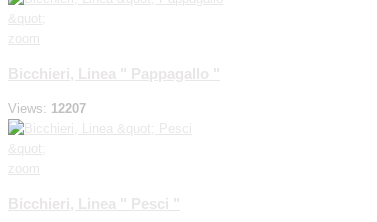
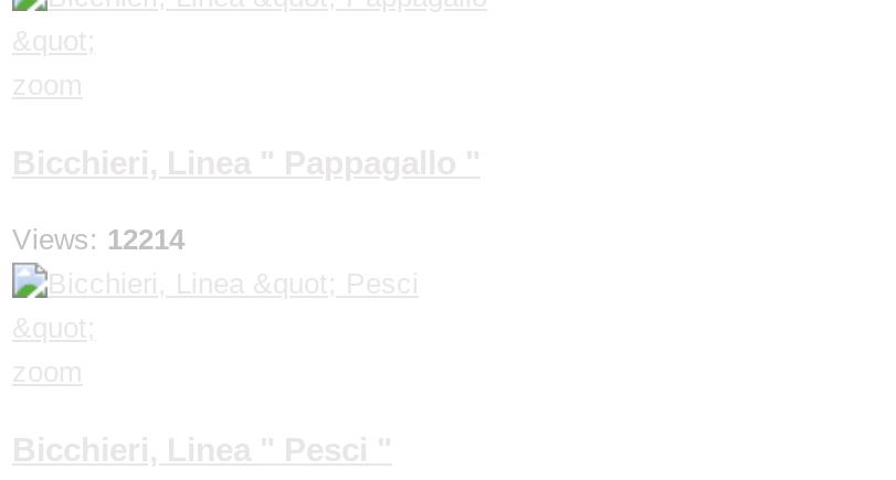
[8,101,86,116] Views: 12207 -> [12,223,185,256] Views: 12214

